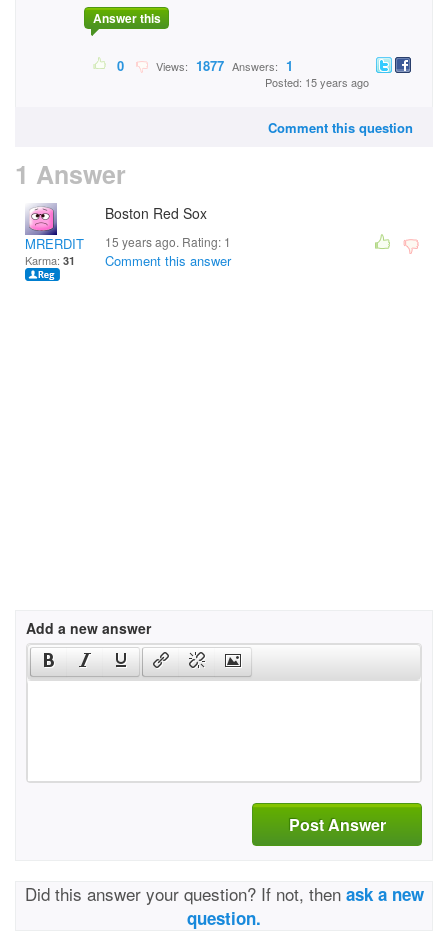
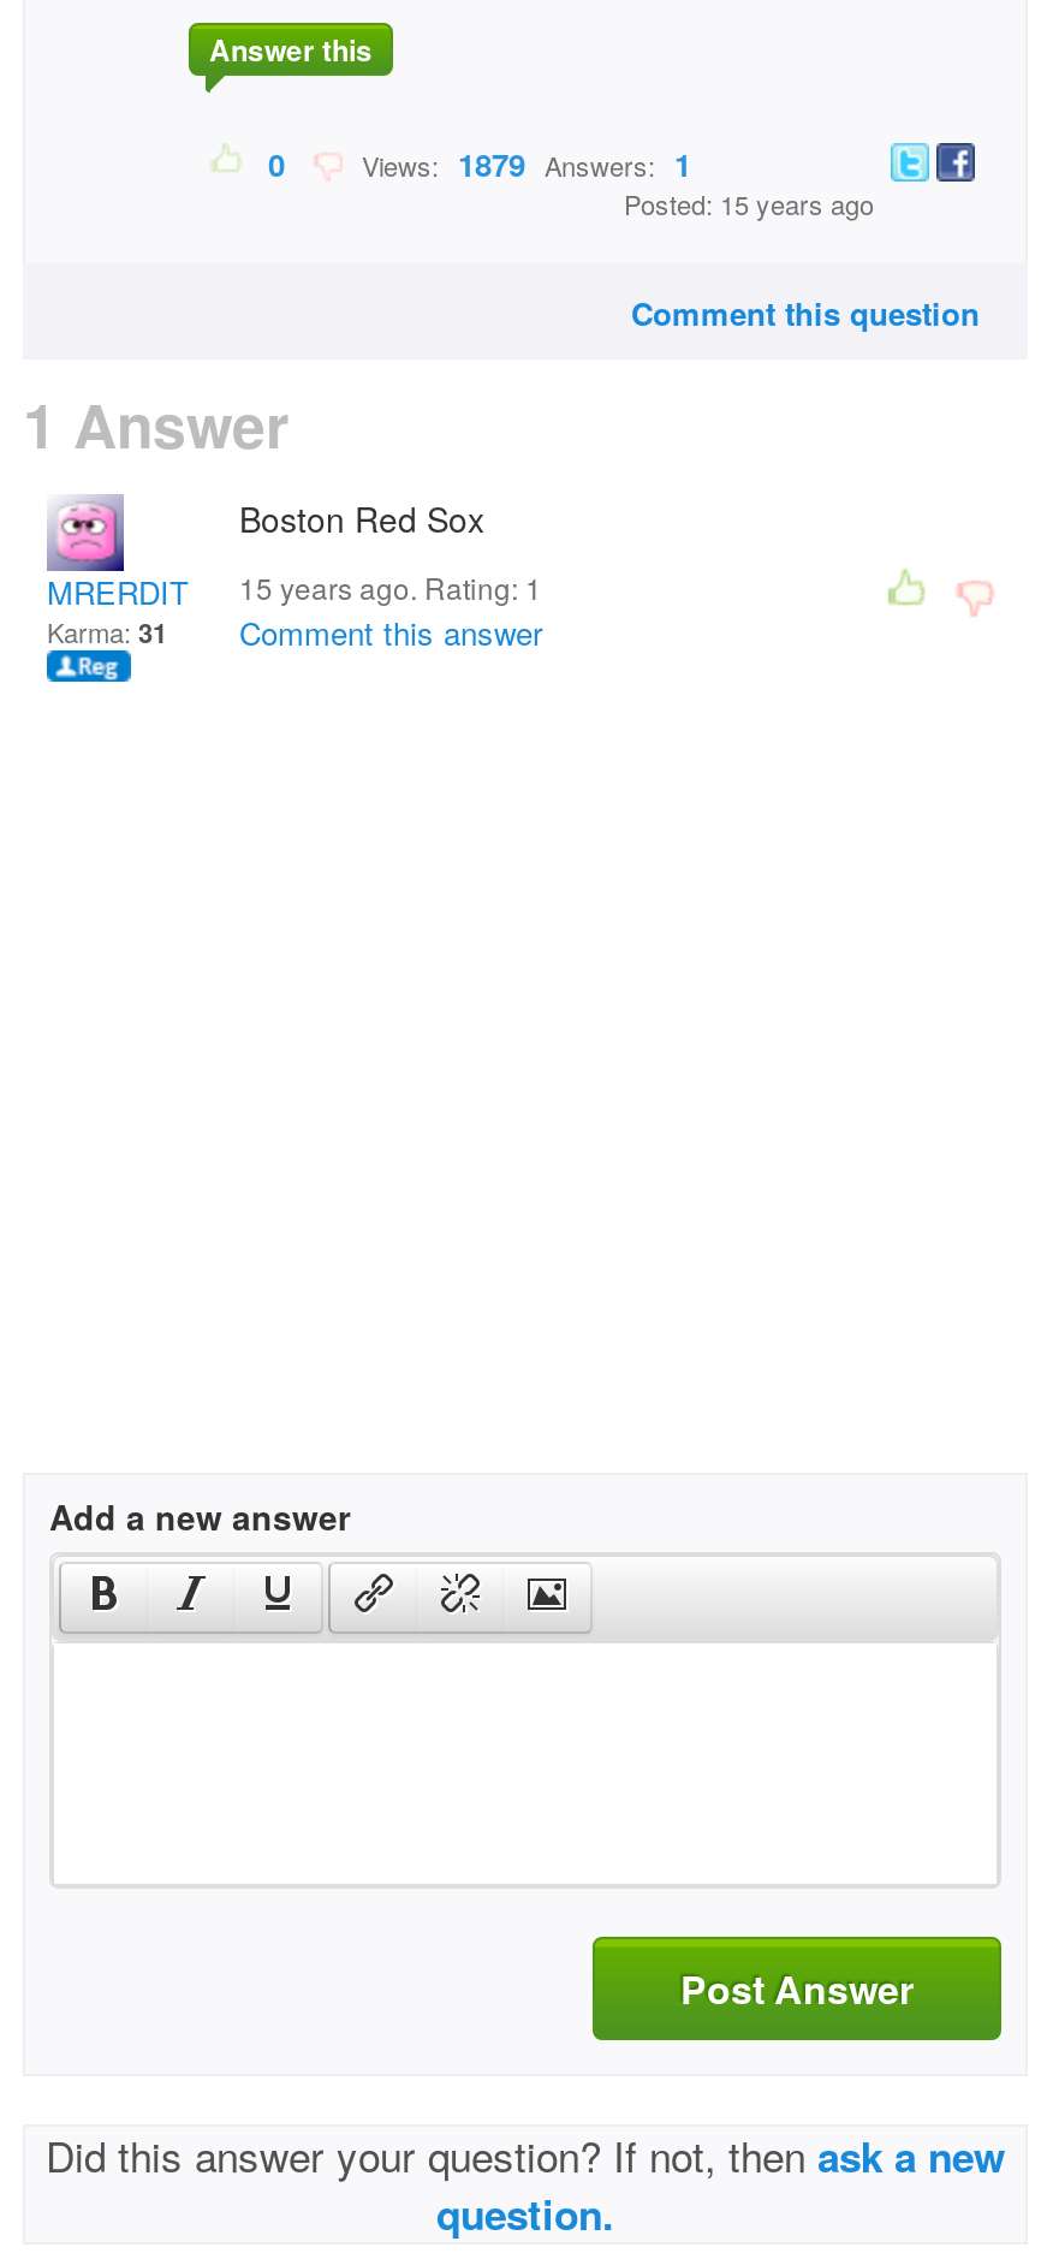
[150,56,293,75] Views: 1877 Answers: 1 -> [347,141,691,187] Views: 1879 Answers: 1

